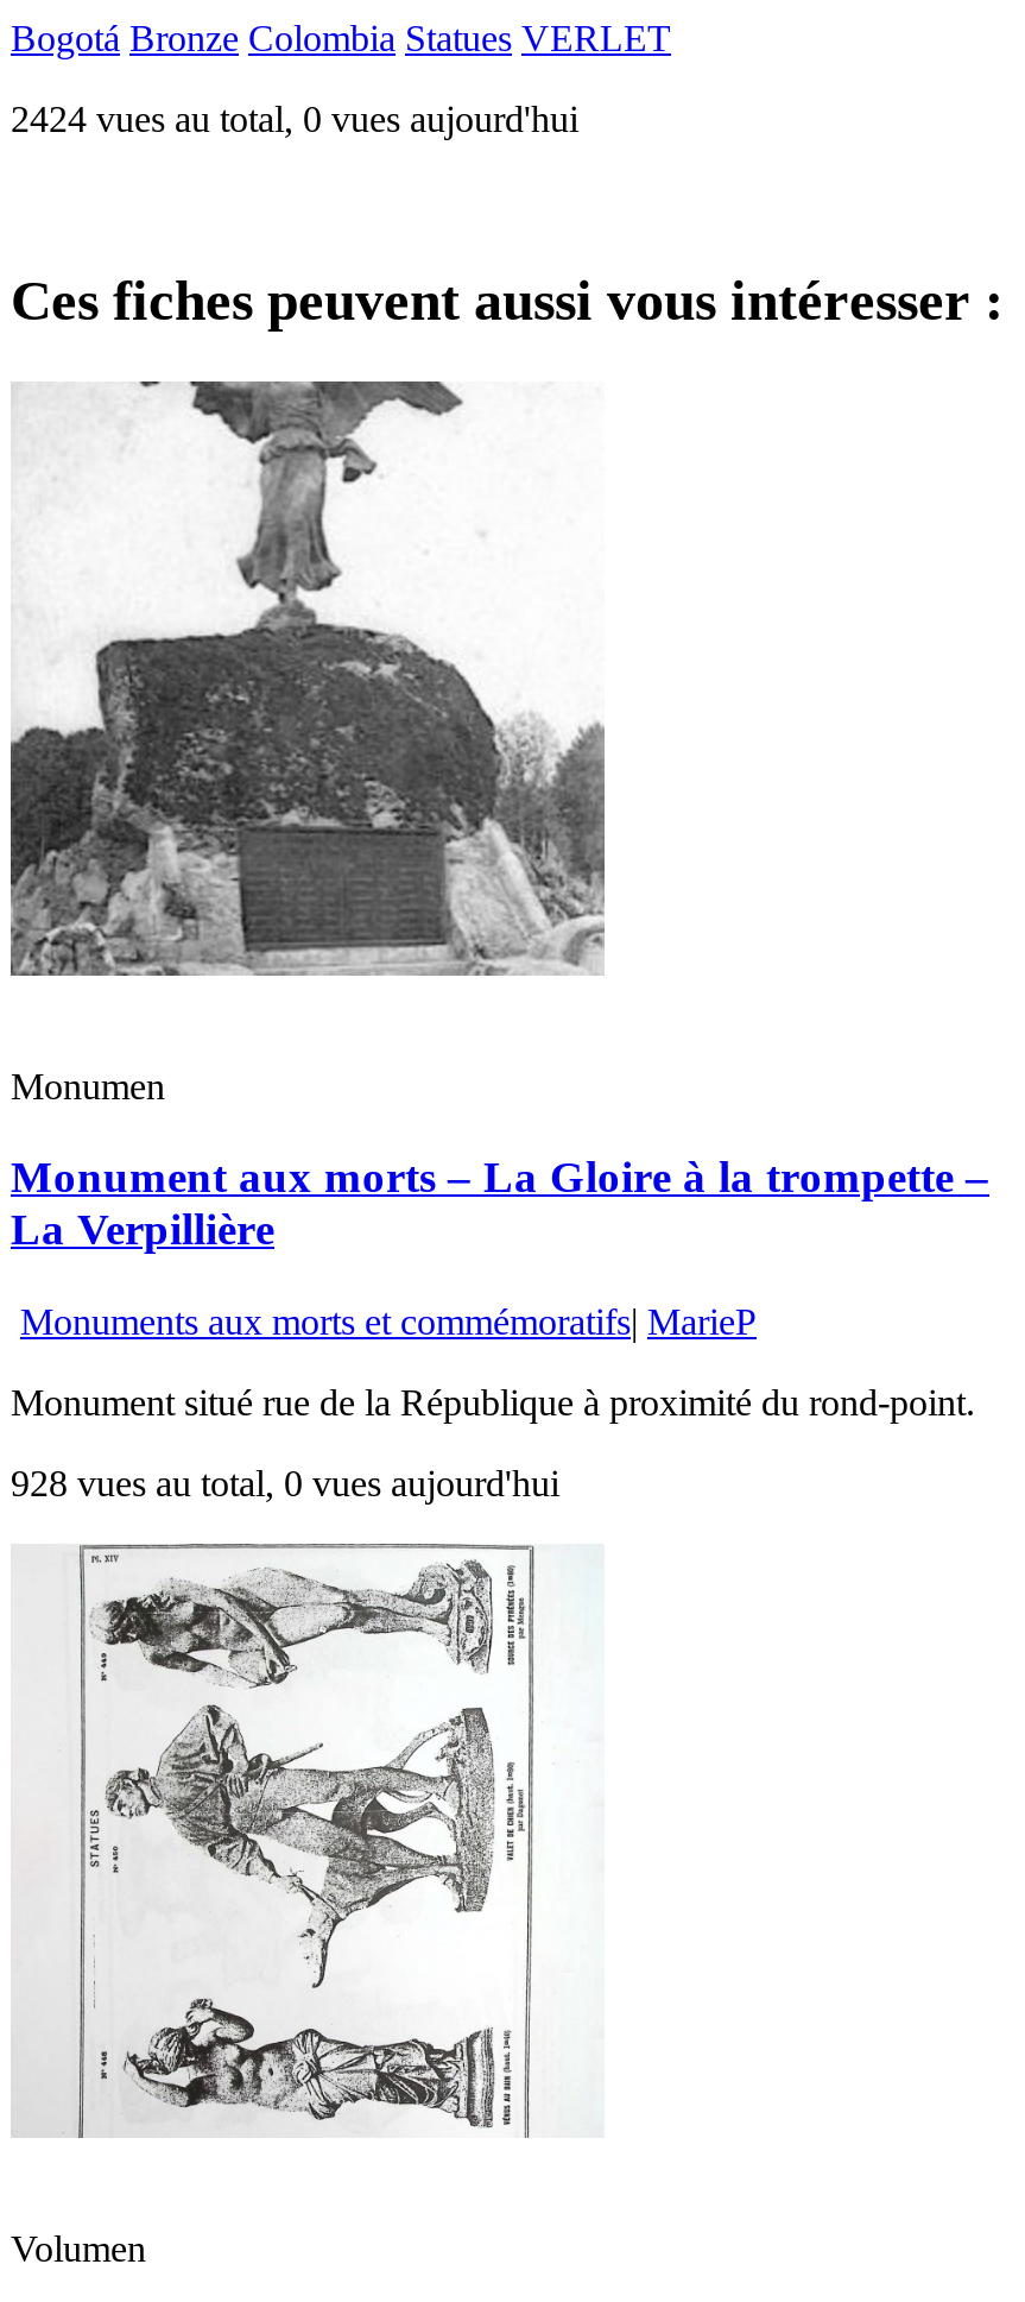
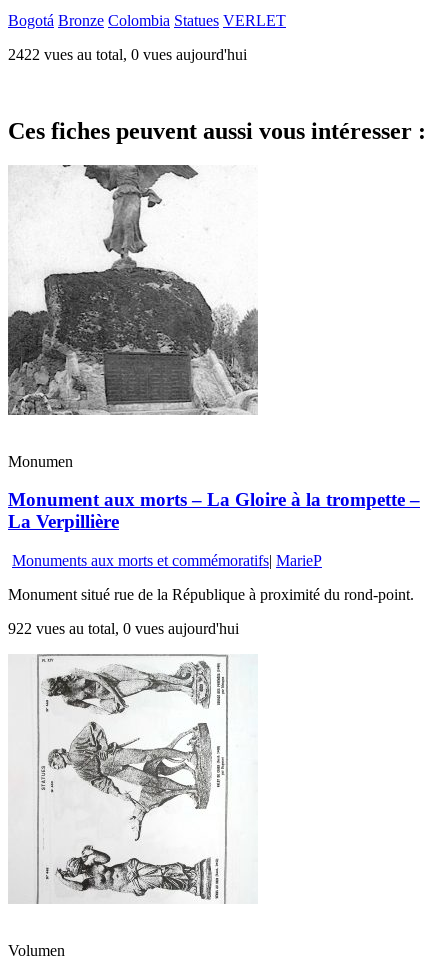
[11,98,578,138] 2424 vues au total, 0 vues aujourd'hui -> [8,46,247,63] 2422 vues au total, 0 vues aujourd'hui
[11,1463,559,1503] 928 vues au total, 0 vues aujourd'hui -> [8,620,239,637] 922 vues au total, 0 vues aujourd'hui

